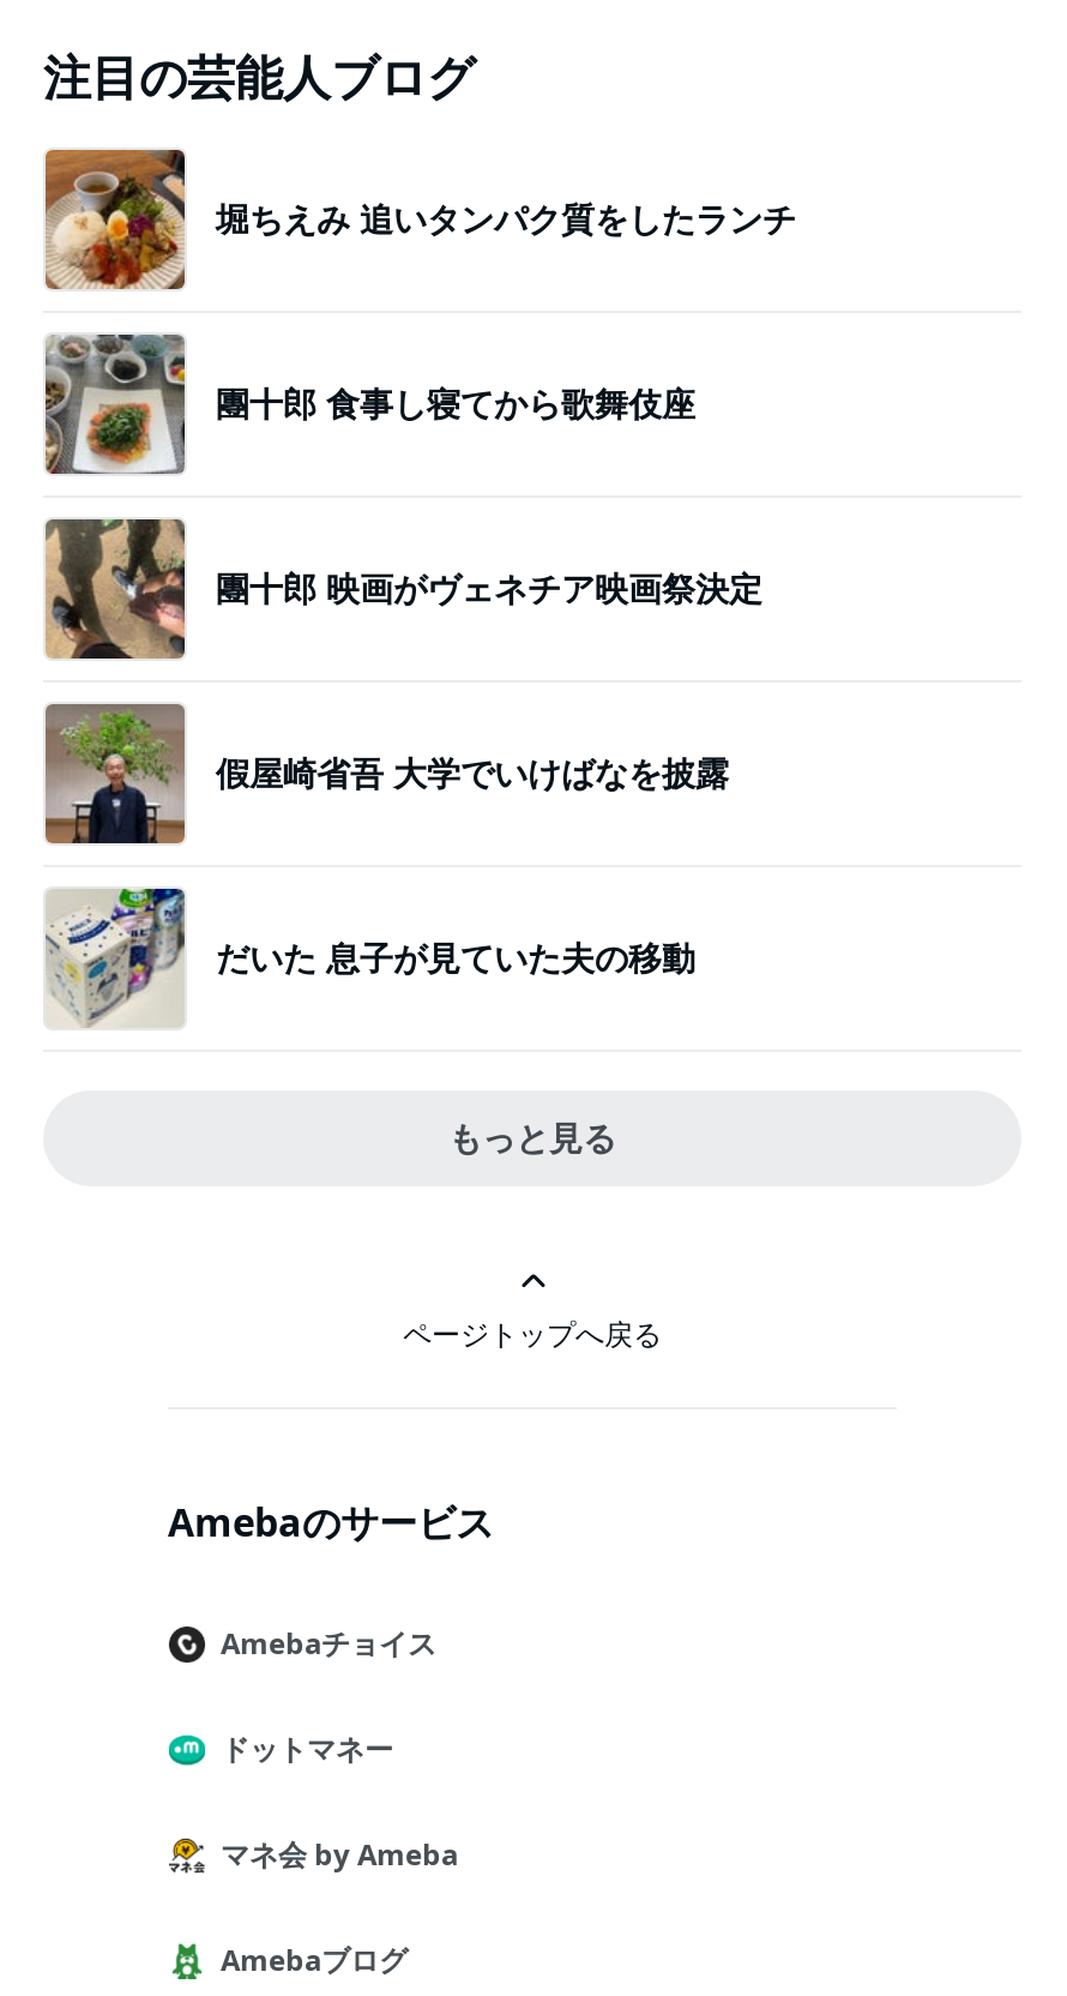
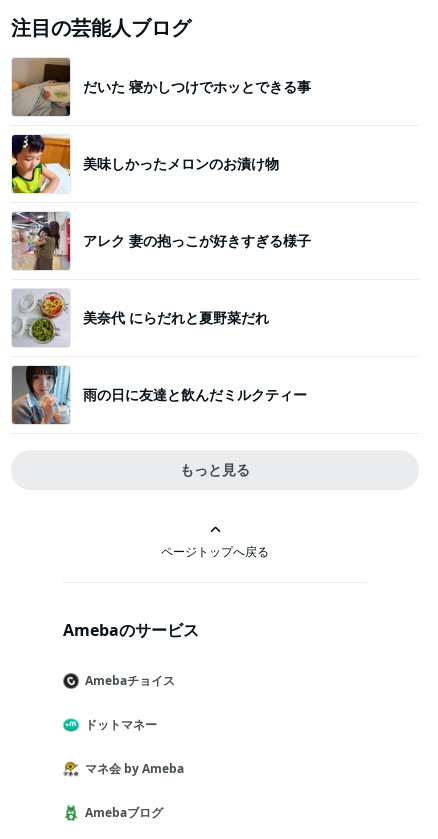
[46,150,796,289] [image] | 堀ちえみ 追いタンパク質をしたランチ -> [11,57,311,117] [image] | だいた 寝かしつけでホッとできる事
[43,332,695,476] [image] | 團十郎 食事し寝てから歌舞伎座 -> [11,134,279,194] [image] | 美味しかったメロンのお漬け物
[46,517,762,661] [image] | 團十郎 映画がヴェネチア映画祭決定 -> [11,211,311,271] [image] | アレク 妻の抱っこが好きすぎる様子
[46,702,729,846] [image] | 假屋崎省吾 大学でいけばなを披露 -> [12,289,269,347] [image] | 美奈代 にらだれと夏野菜だれ
[46,886,695,1028] [image] | だいた 息子が見ていた夫の移動 -> [11,365,307,425] [image] | 雨の日に友達と飲んだミルクティー

